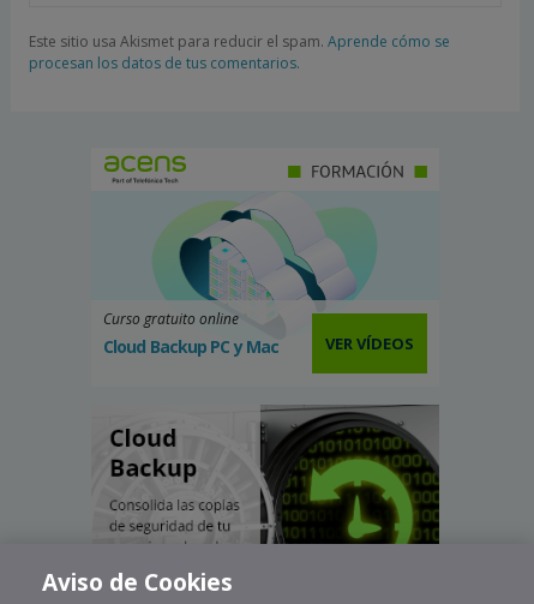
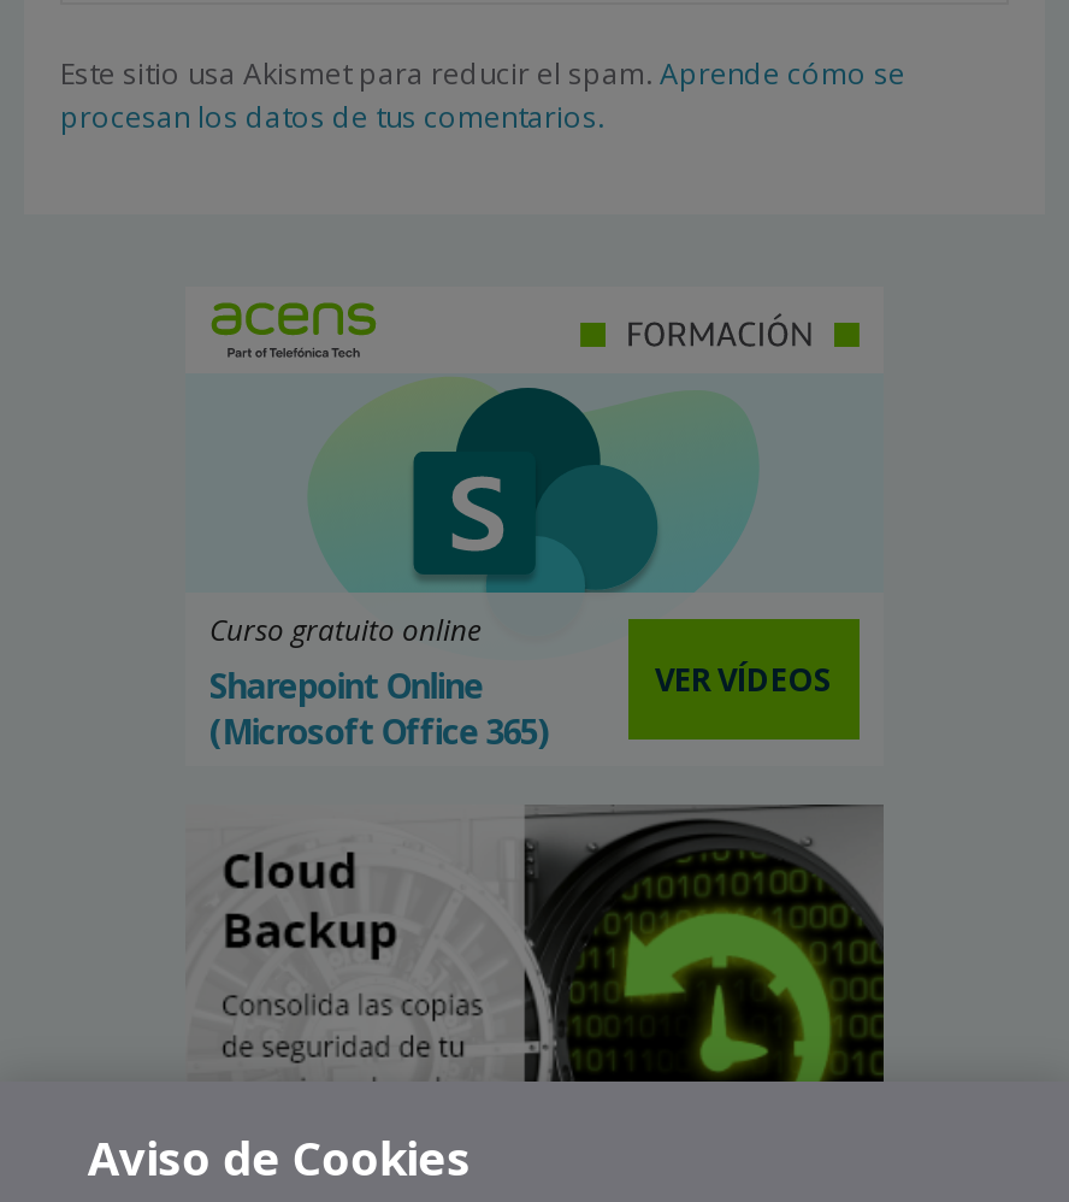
[103,195,370,358] [image] | Cloud Backup PC y Mac -> [209,378,742,754] [image] | Sharepoint Online | (Microsoft Office 365)

